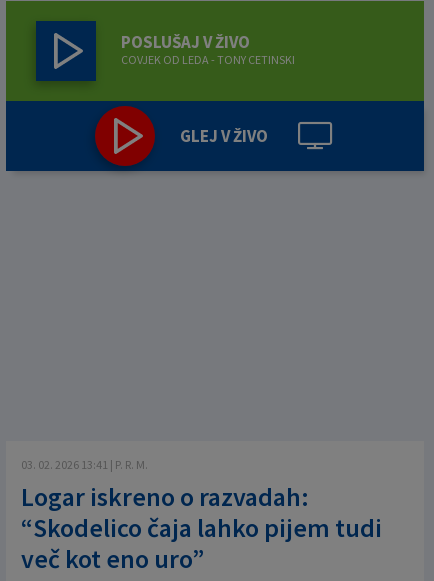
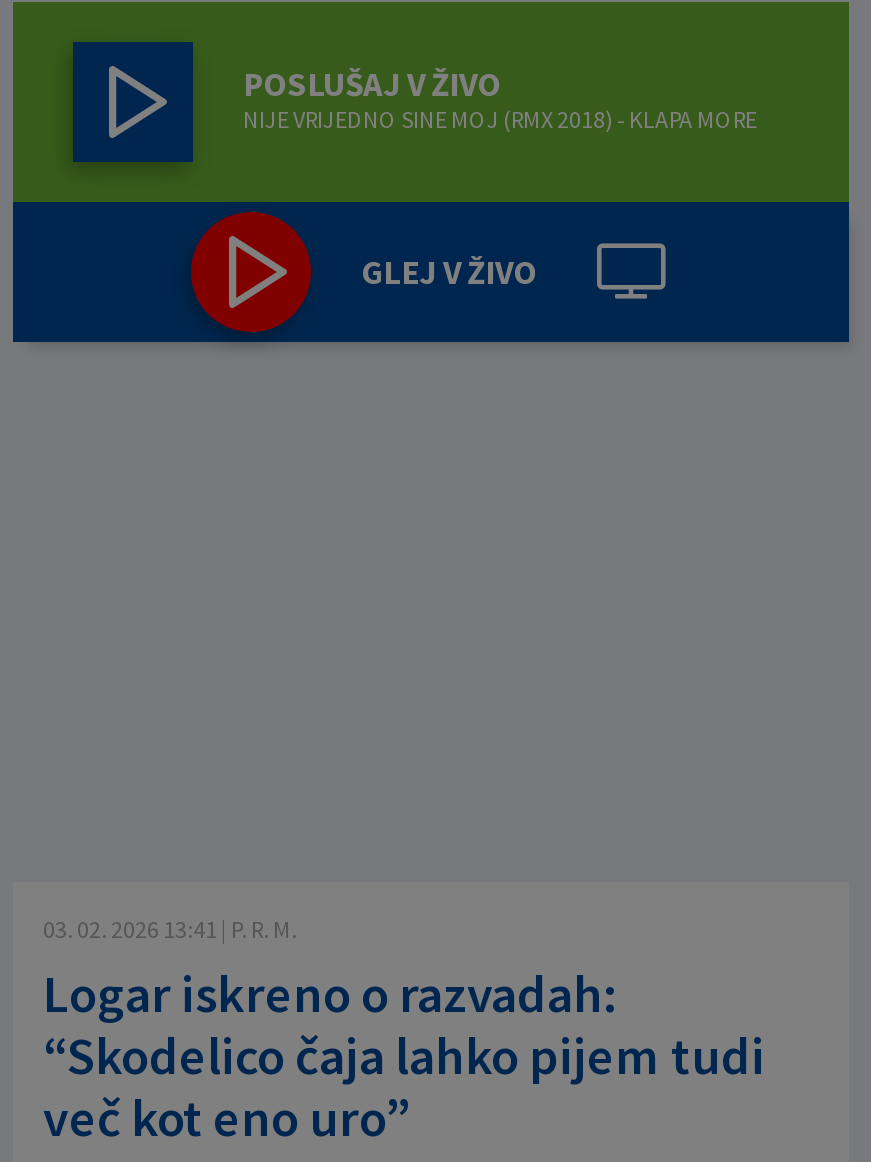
[121,52,295,67] COVJEK OD LEDA - TONY CETINSKI -> [243,105,757,135] NIJE VRIJEDNO SINE MOJ (RMX 2018) - KLAPA MORE

